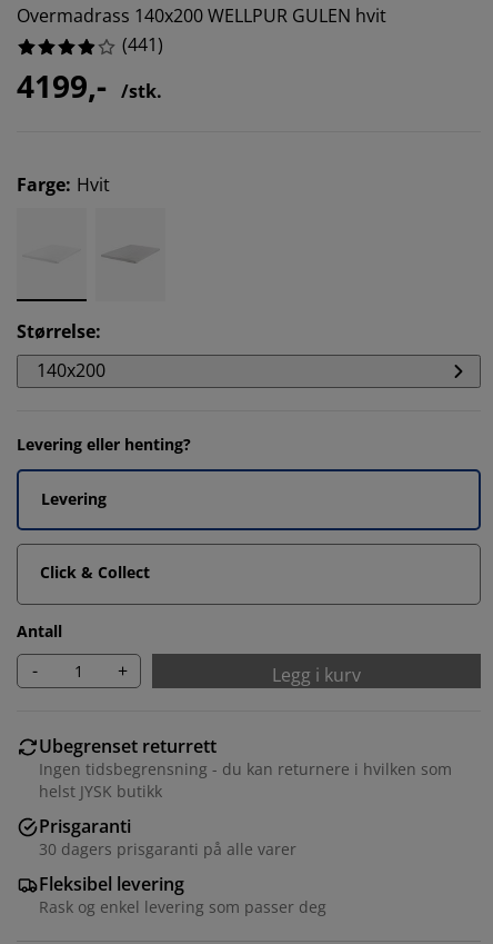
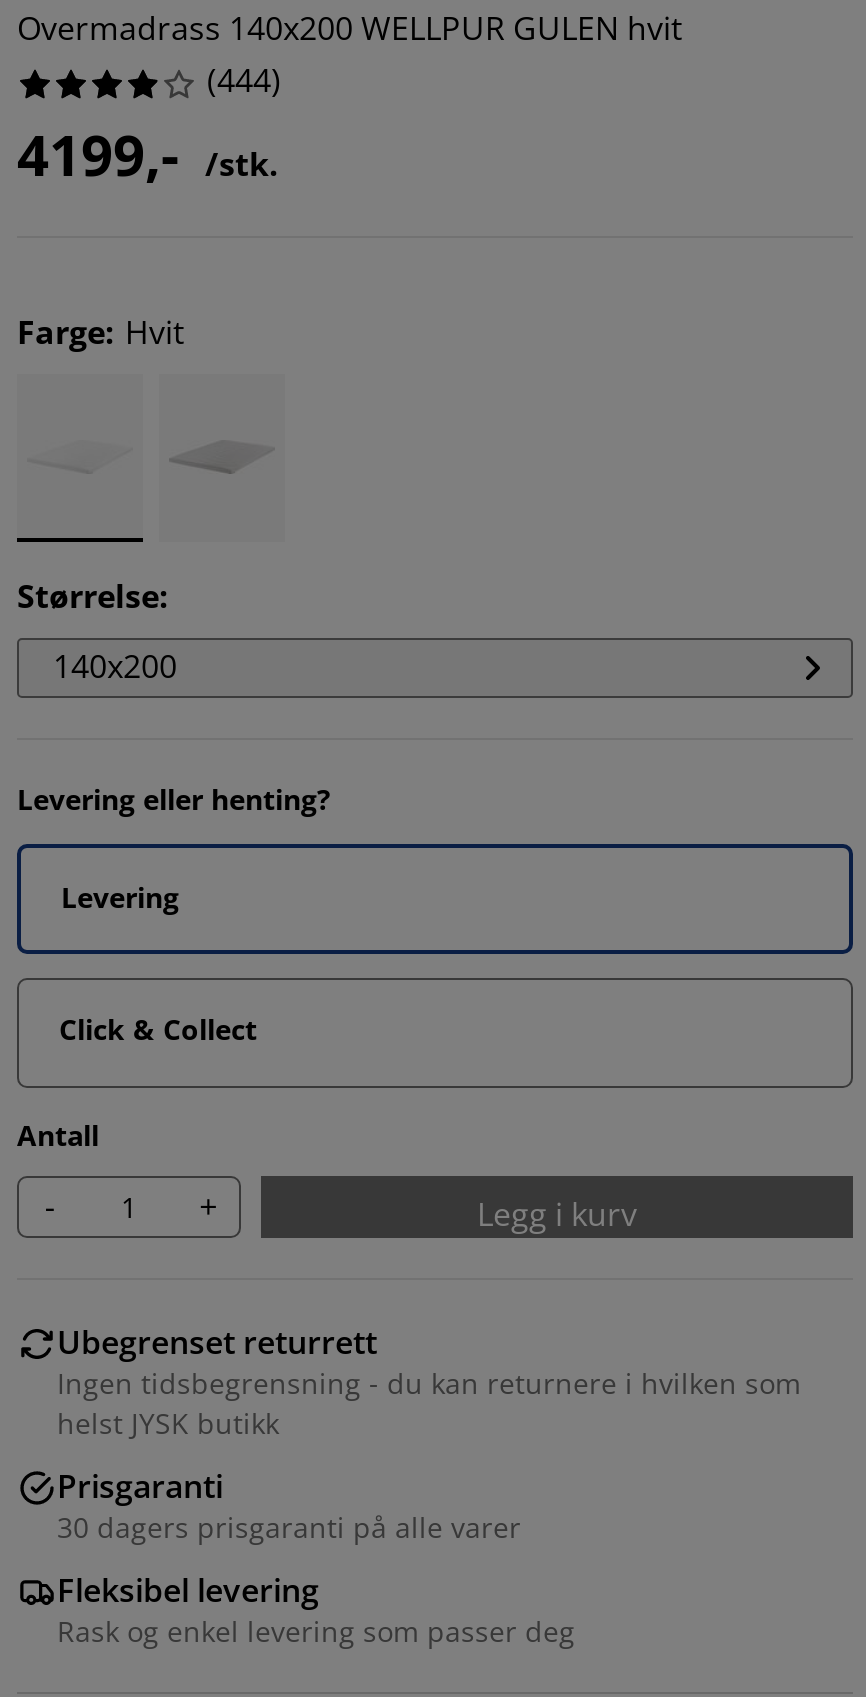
[122,32,163,56] (441) -> [207,57,281,101] (444)

